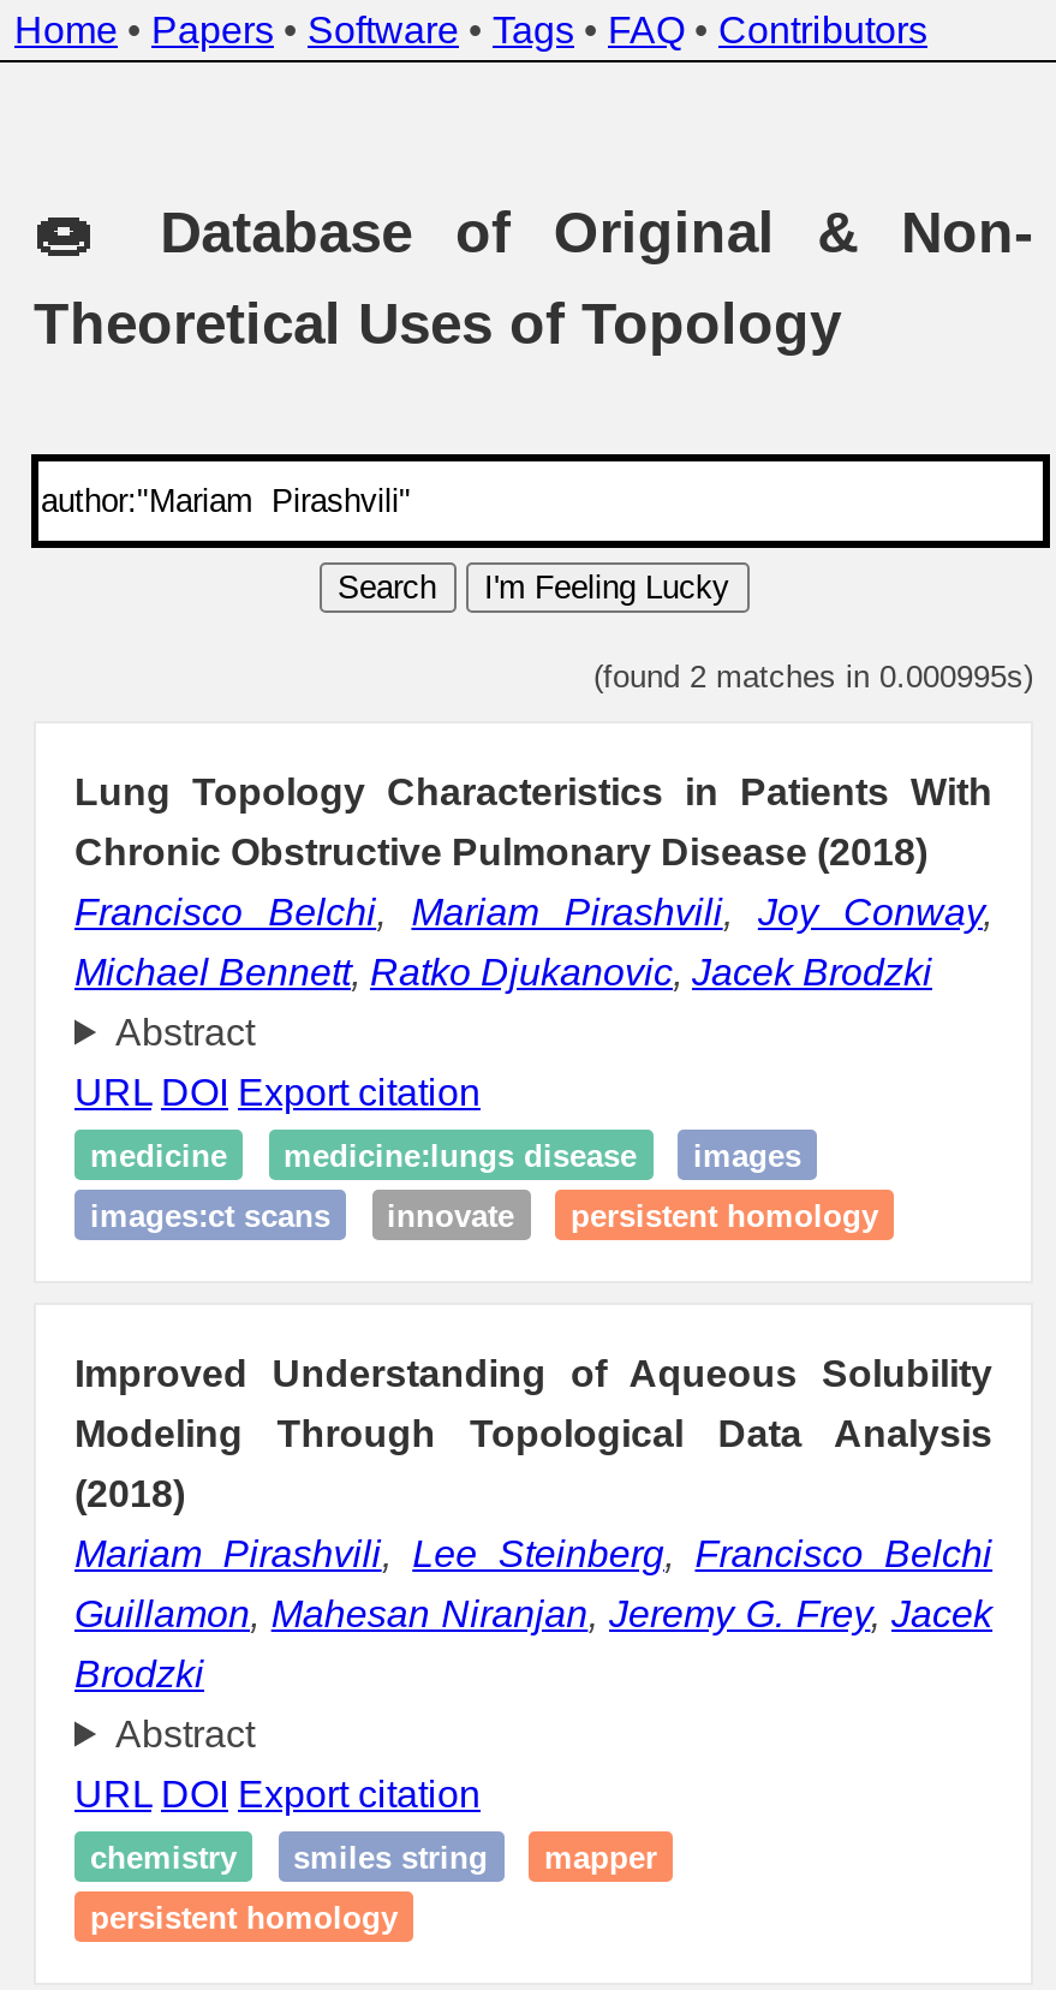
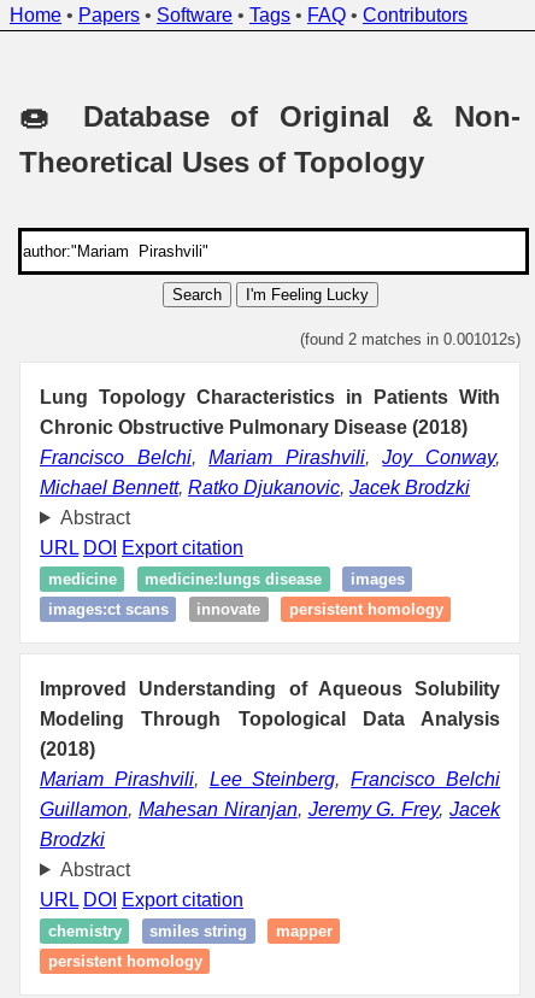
[593,658,1033,694] (found 2 matches in 0.000995s) -> [300,330,521,348] (found 2 matches in 0.001012s)

